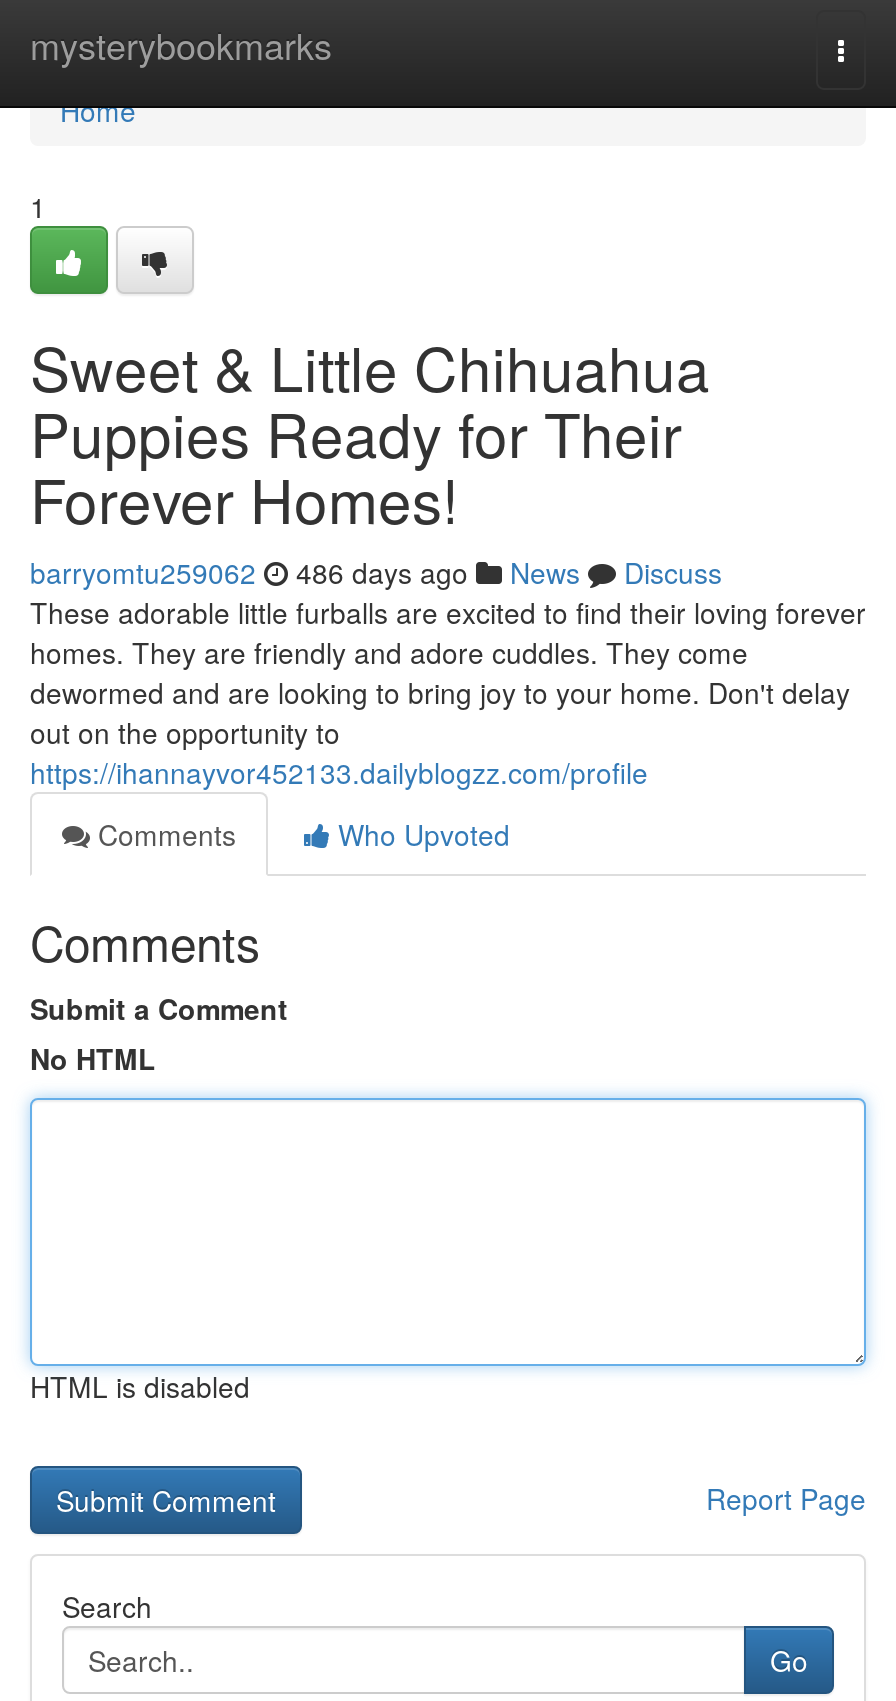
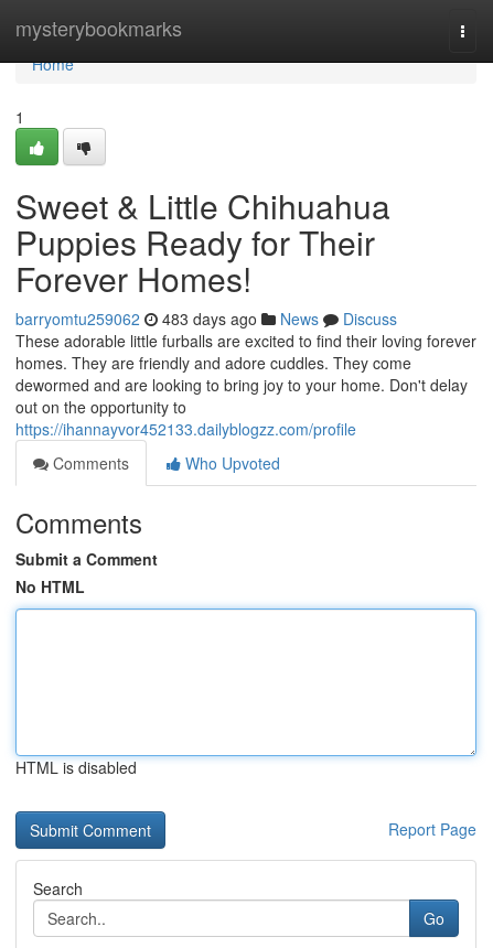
[30,552,722,592] barryomtu259062 486 days ago News Discuss -> [15,308,397,330] barryomtu259062 483 days ago News Discuss

